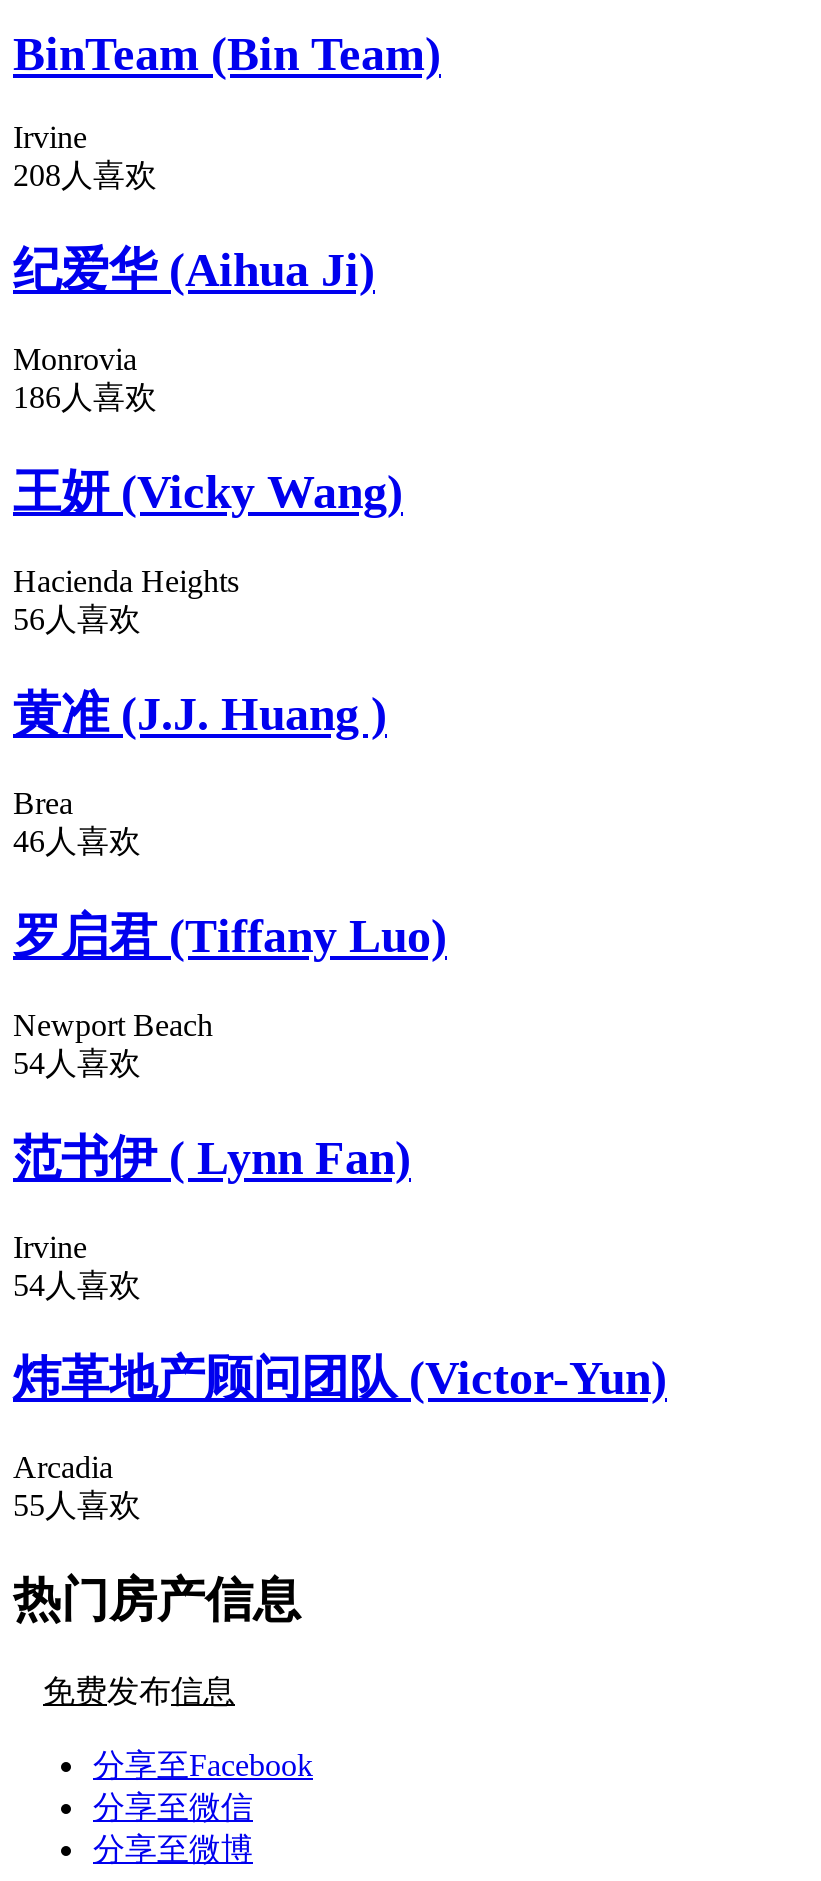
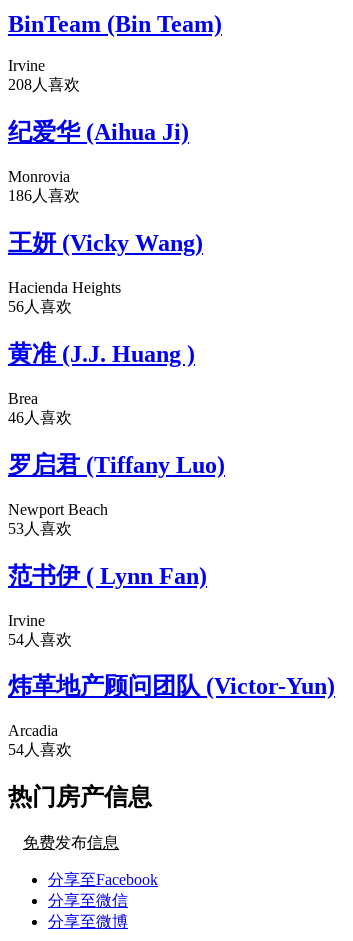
[13,1045,141,1079] 54人喜欢 -> [8,520,72,537] 53人喜欢
[13,1489,141,1523] 55人喜欢 -> [8,741,72,758] 54人喜欢

